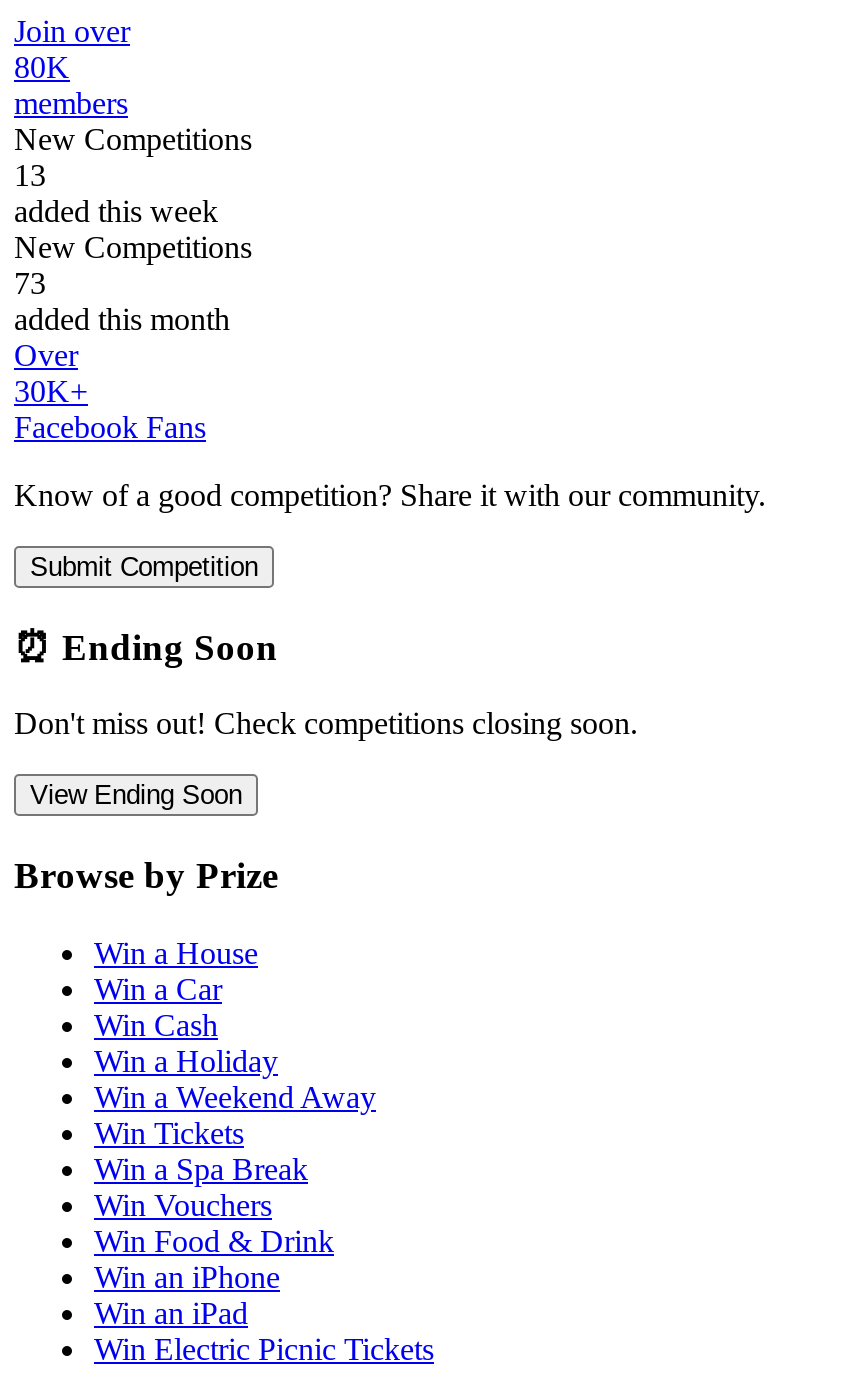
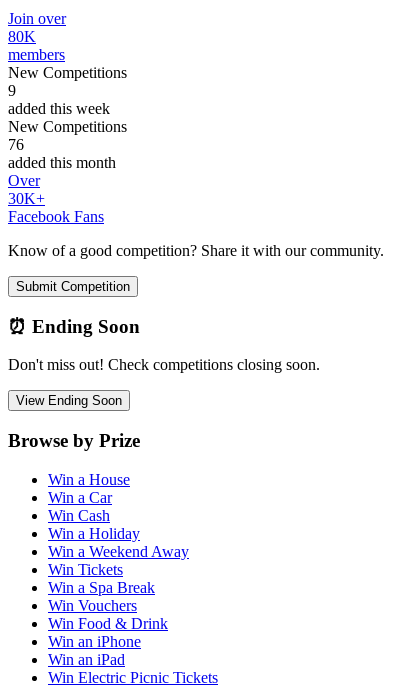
[14,158,46,192] 13 -> [8,82,16,99] 9
[14,266,46,300] 73 -> [8,136,24,153] 76

